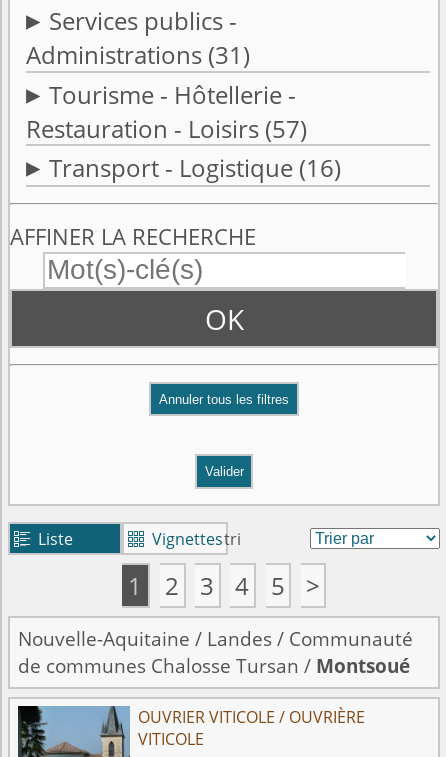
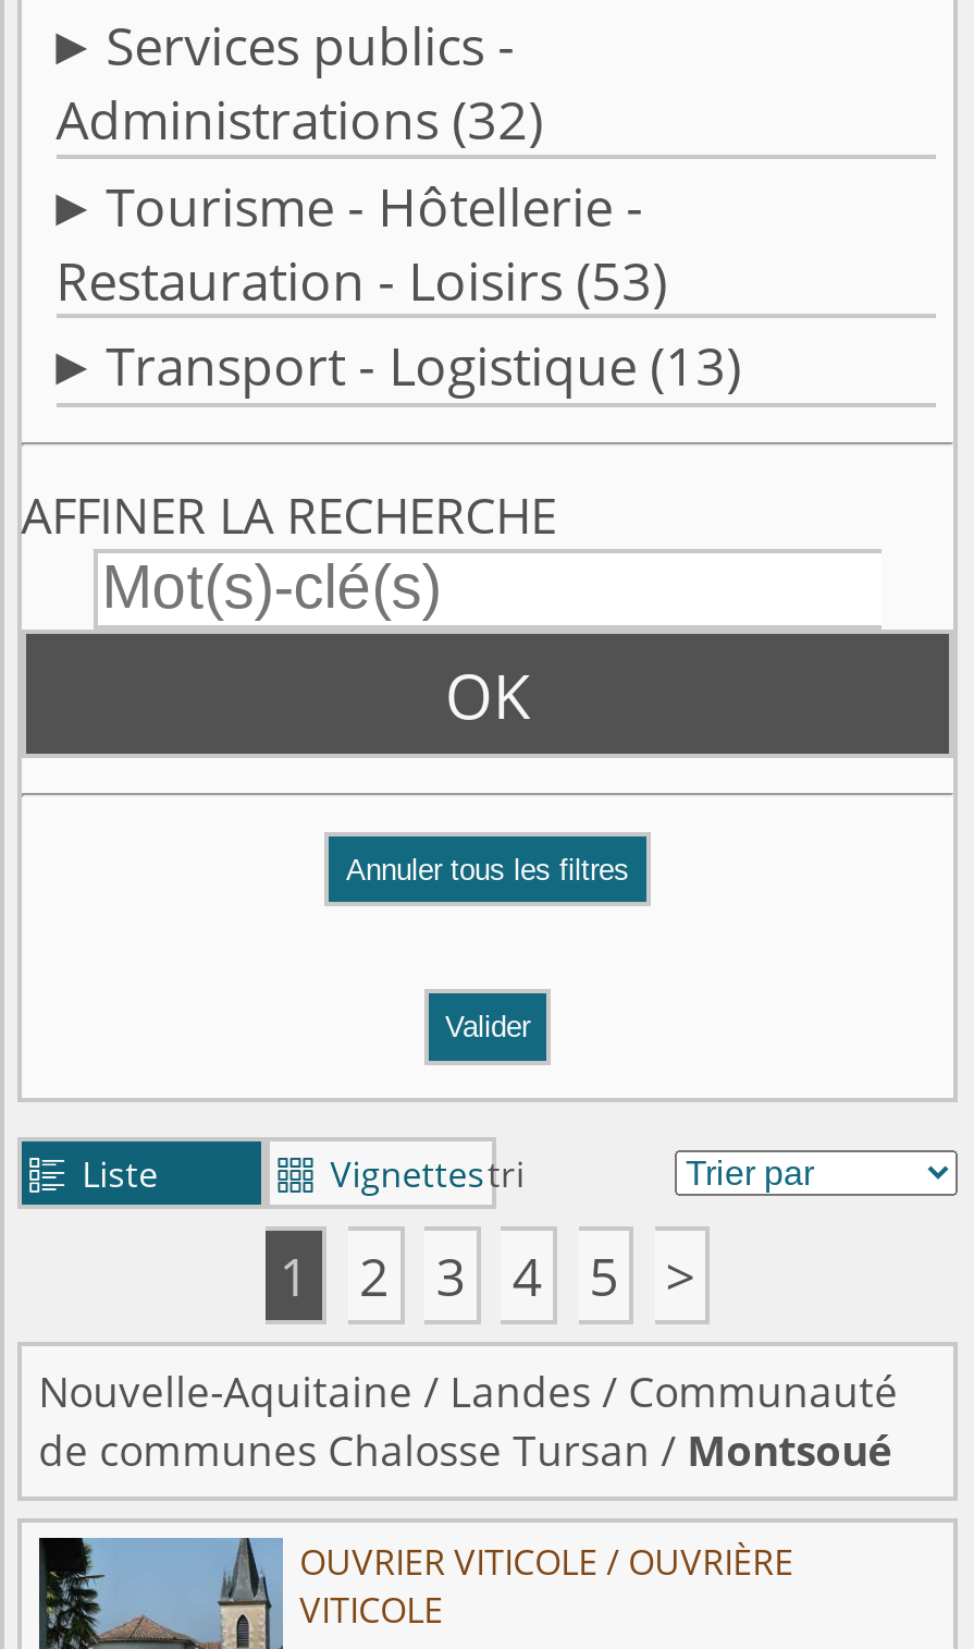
[26,38,250,71] Administrations (31) -> [56,83,543,155] Administrations (32)
[26,112,307,145] Restauration - Loisirs (57) -> [56,243,667,315] Restauration - Loisirs (53)
[49,151,341,184] Transport - Logistique (16) -> [106,330,741,401] Transport - Logistique (13)

